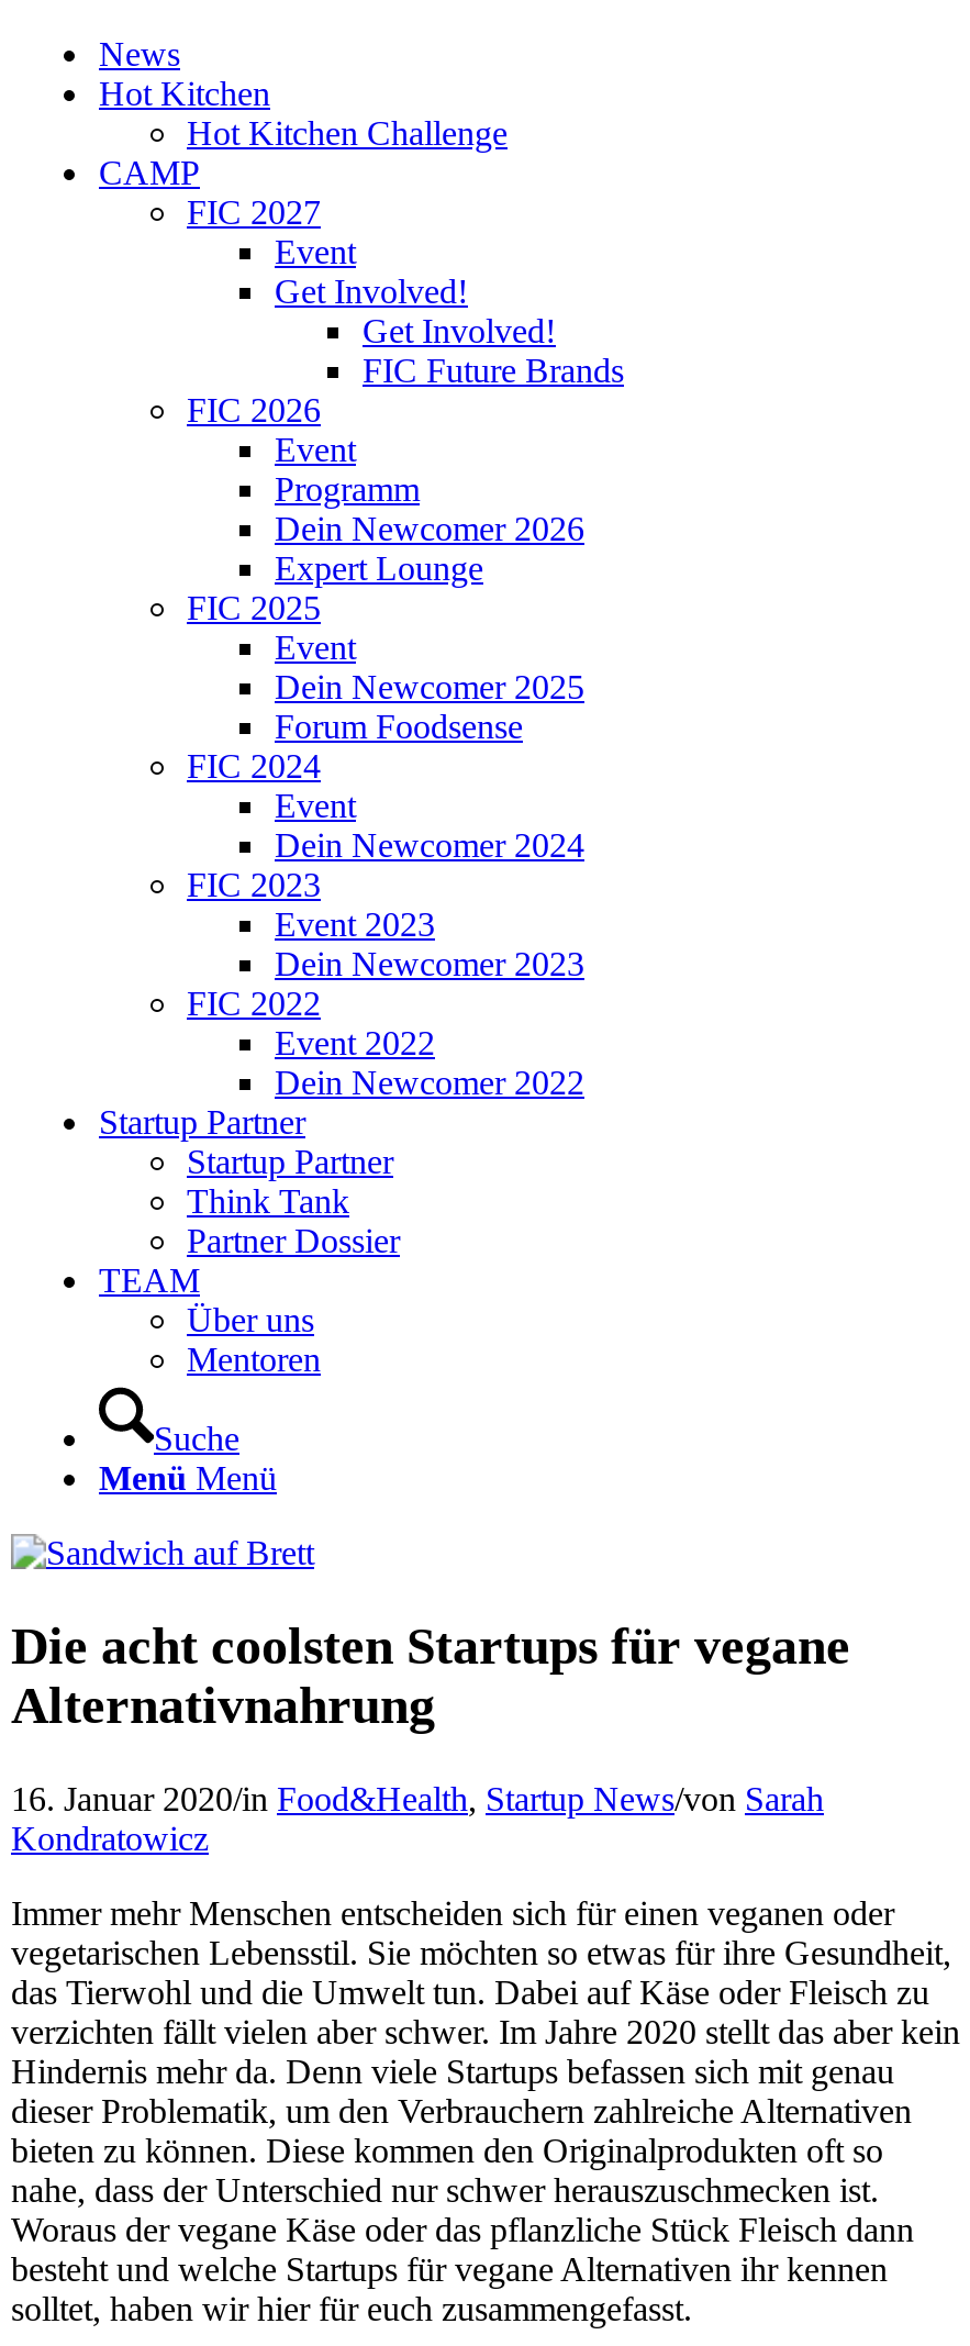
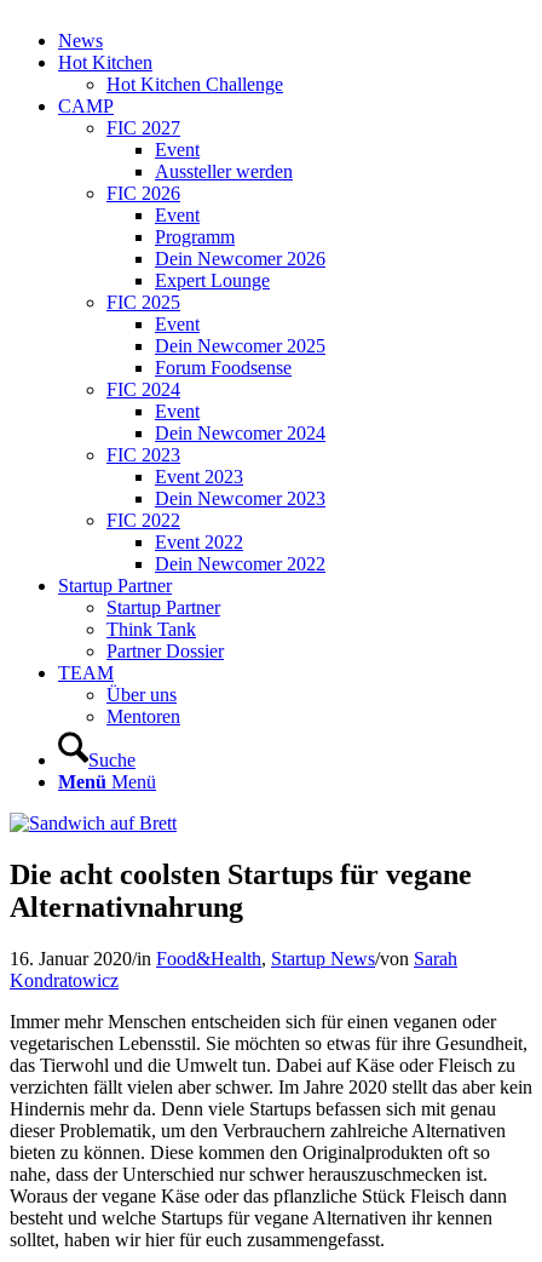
[275,273,624,389] Get Involved! | Get Involved! | FIC Future Brands -> [155,161,293,182] Aussteller werden

